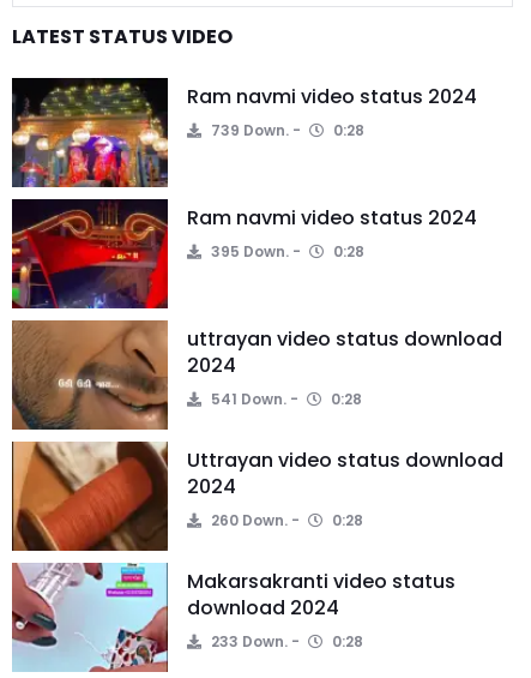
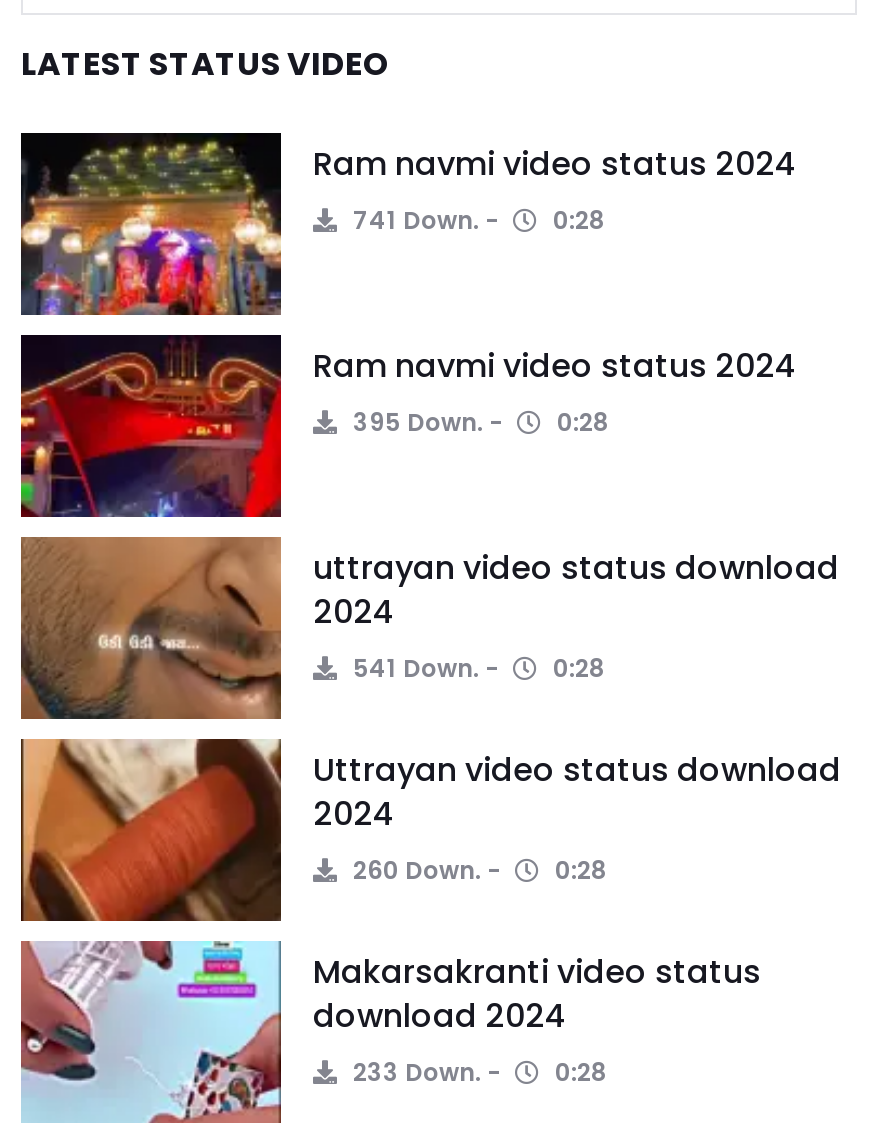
[207,120,364,140] 739 Down. 0:28 -> [347,203,605,237] 741 Down. 0:28

